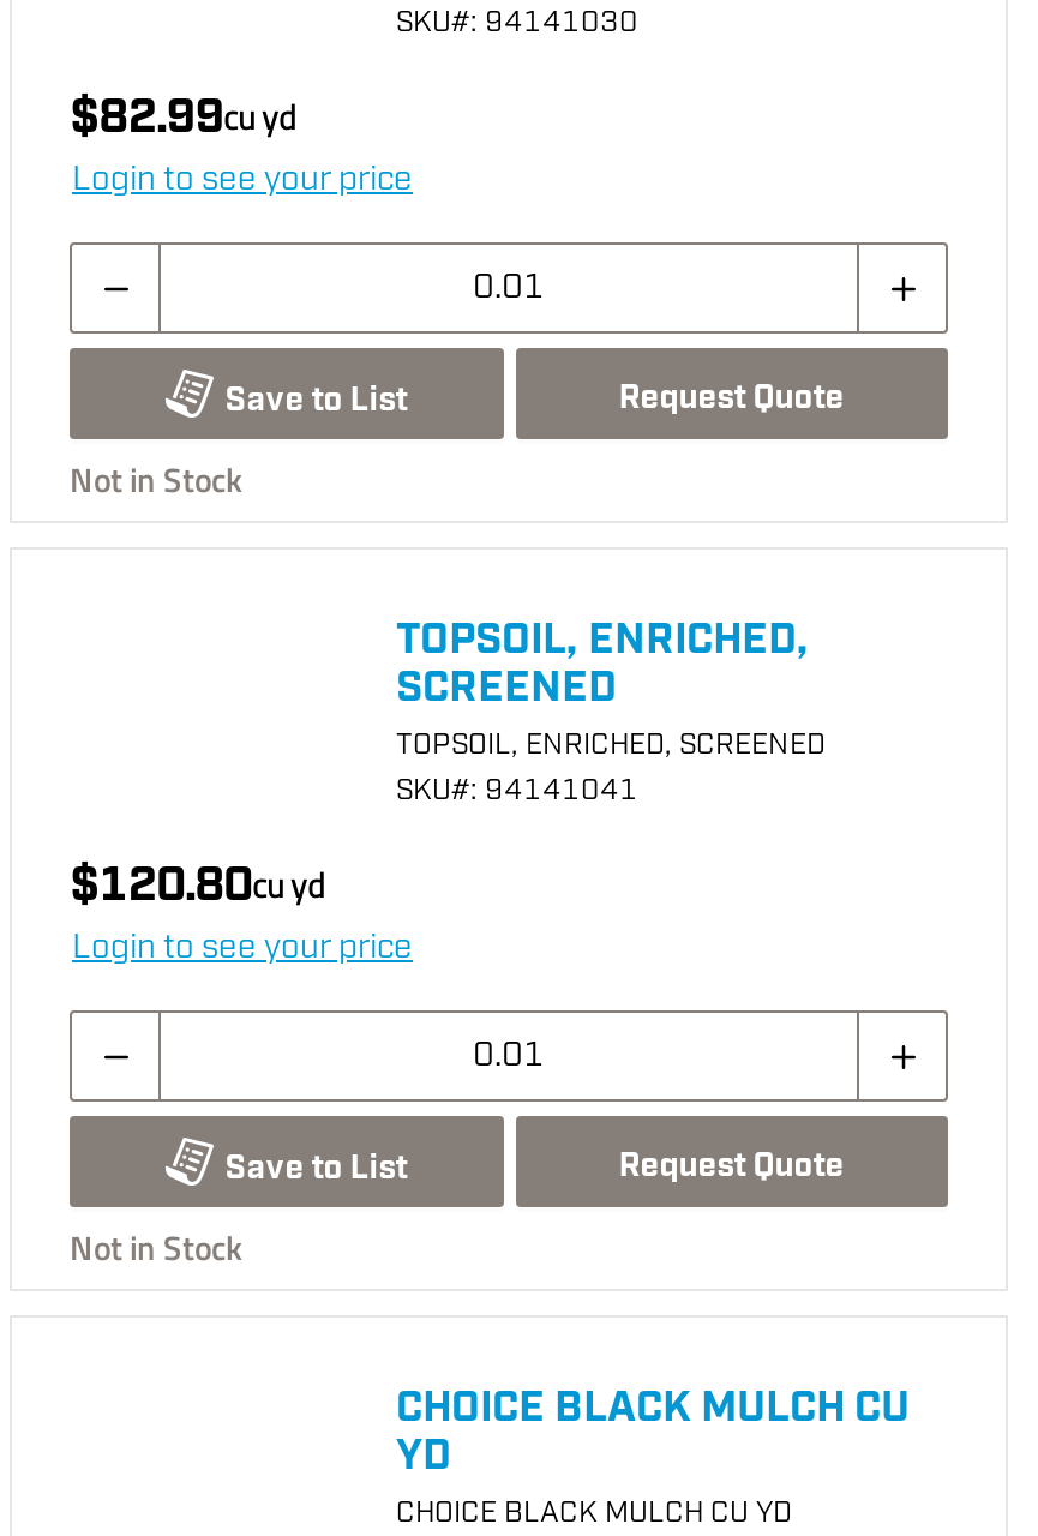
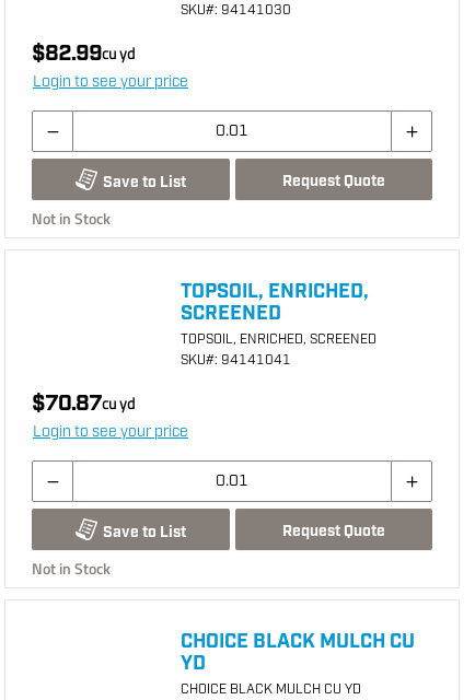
[70,854,324,917] $120.80cu yd -> [32,389,135,418] $70.87cu yd

